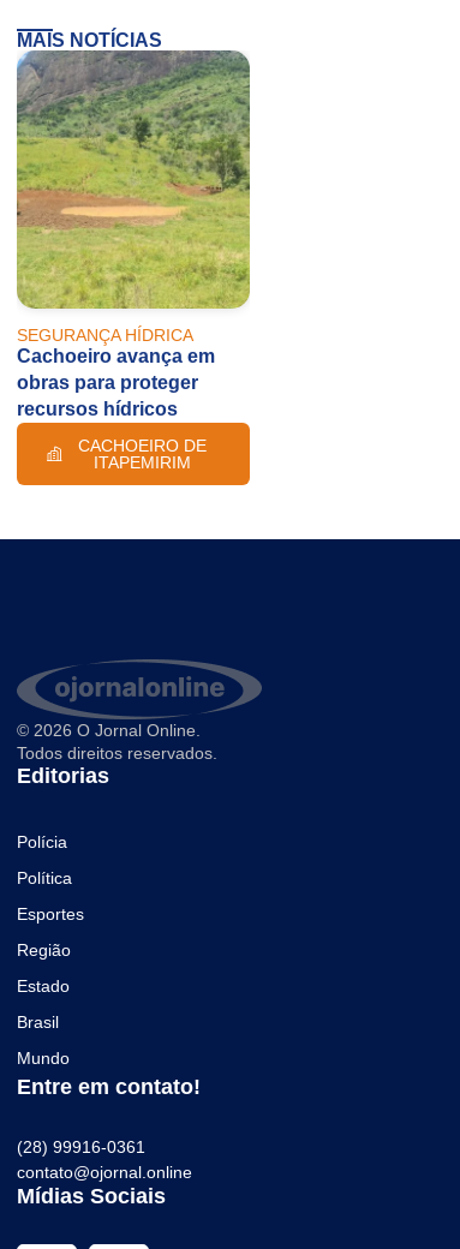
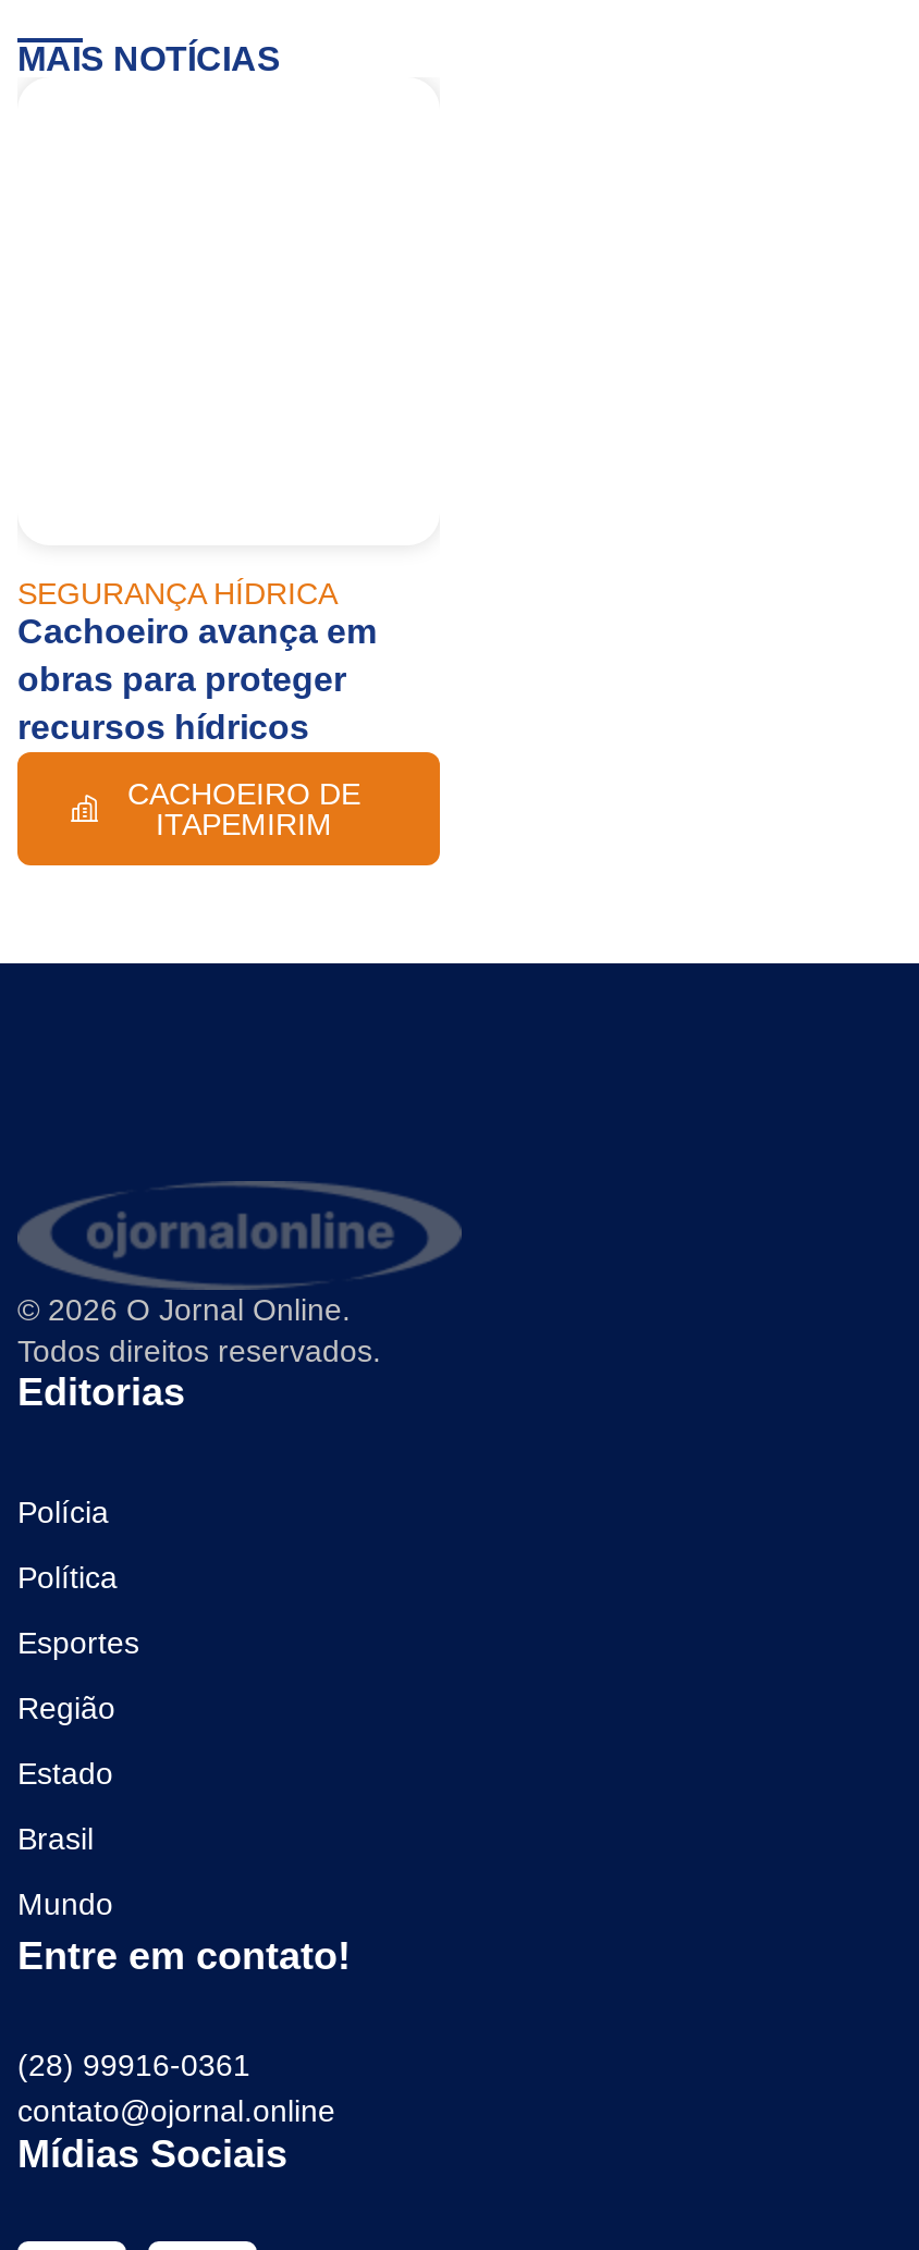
[16,49,251,310] [image] -> none

